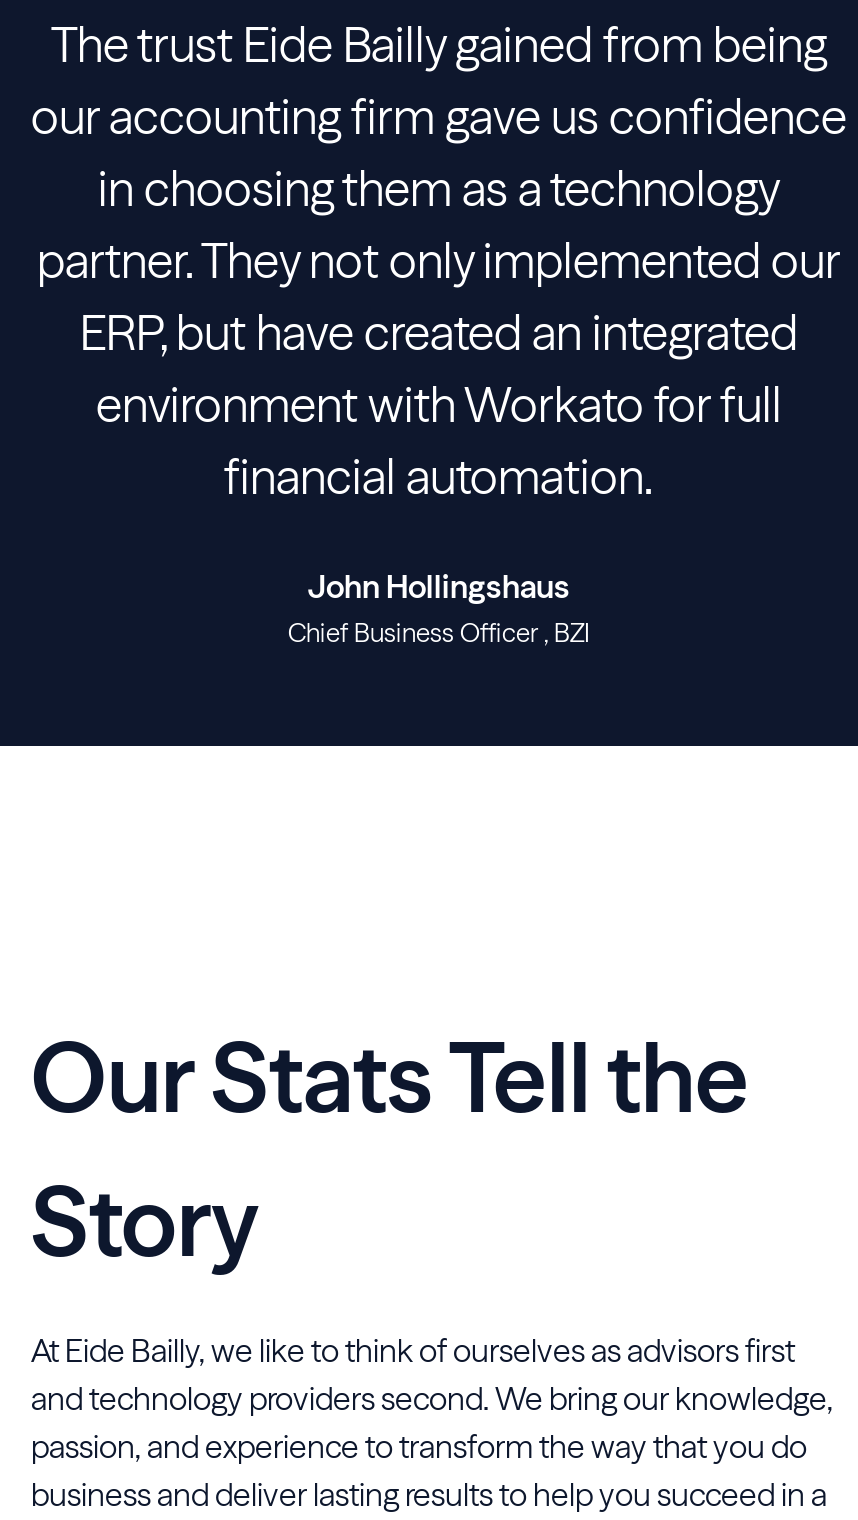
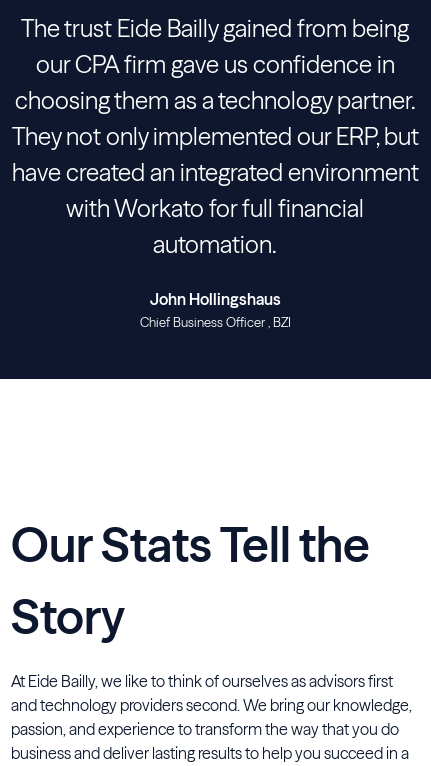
[31,88,847,506] our accounting firm gave us confidence | in choosing them as a technology | partner. They not only implemented our | ERP, but have created an integrated | environment with Workato for full | financial automation. -> [11,50,418,259] our CPA firm gave us confidence in | choosing them as a technology partner. | They not only implemented our ERP, but | have created an integrated environment | with Workato for full financial | automation.

